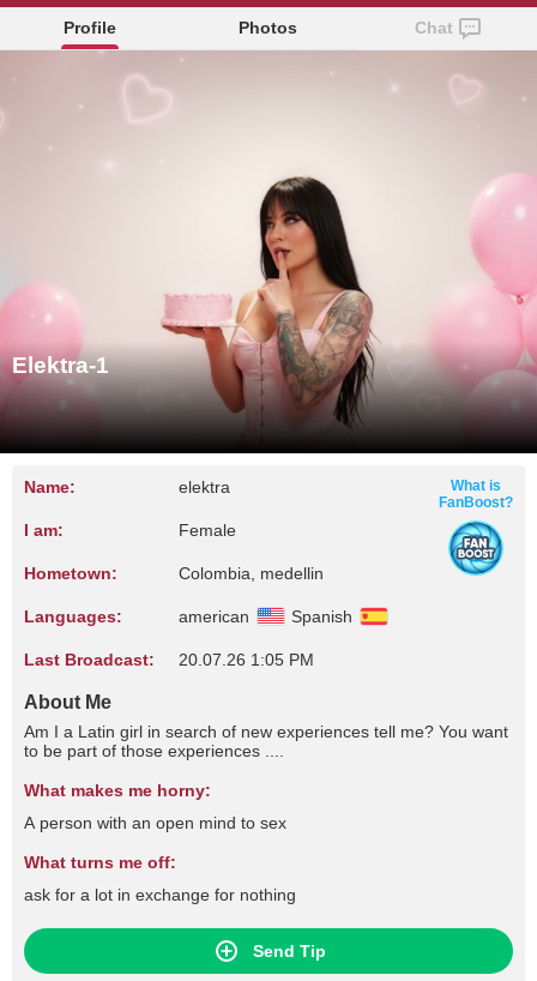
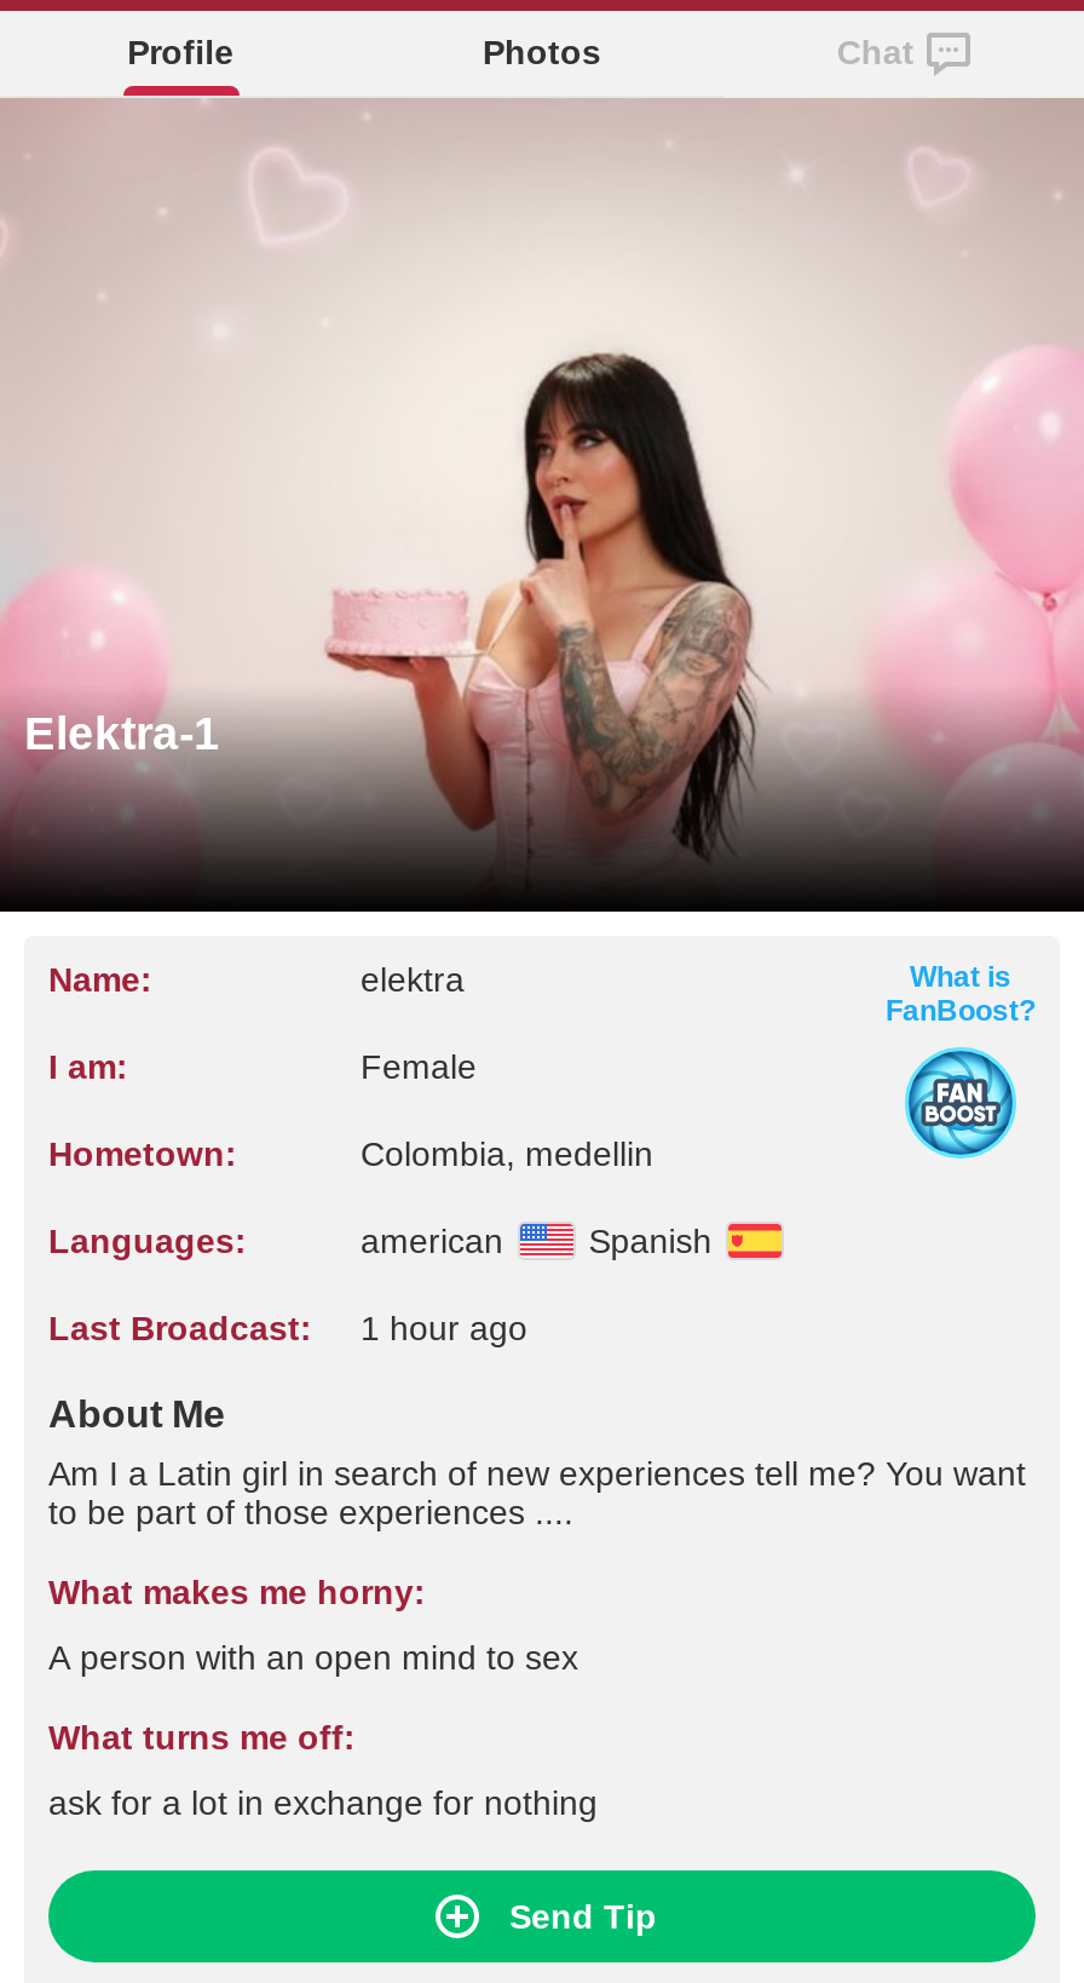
[24,650,314,669] Last Broadcast: 20.07.26 1:05 PM -> [48,1309,527,1347] Last Broadcast: 1 hour ago

